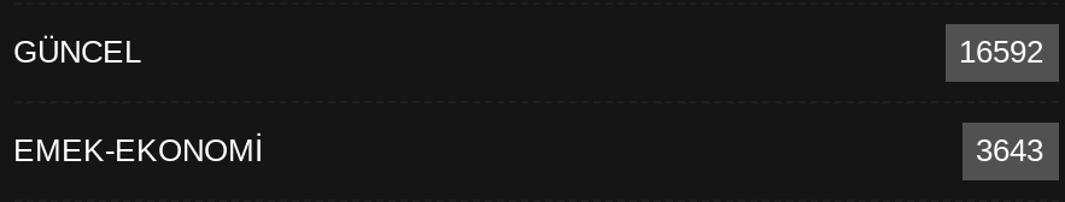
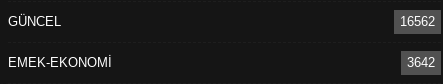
[959,34,1043,70] 16592 -> [399,14,434,29] 16562
[976,133,1043,169] 3643 -> [406,55,434,70] 3642

